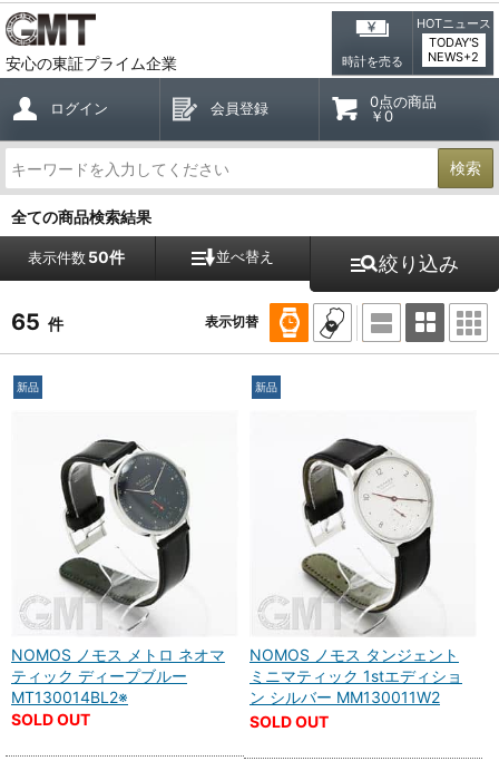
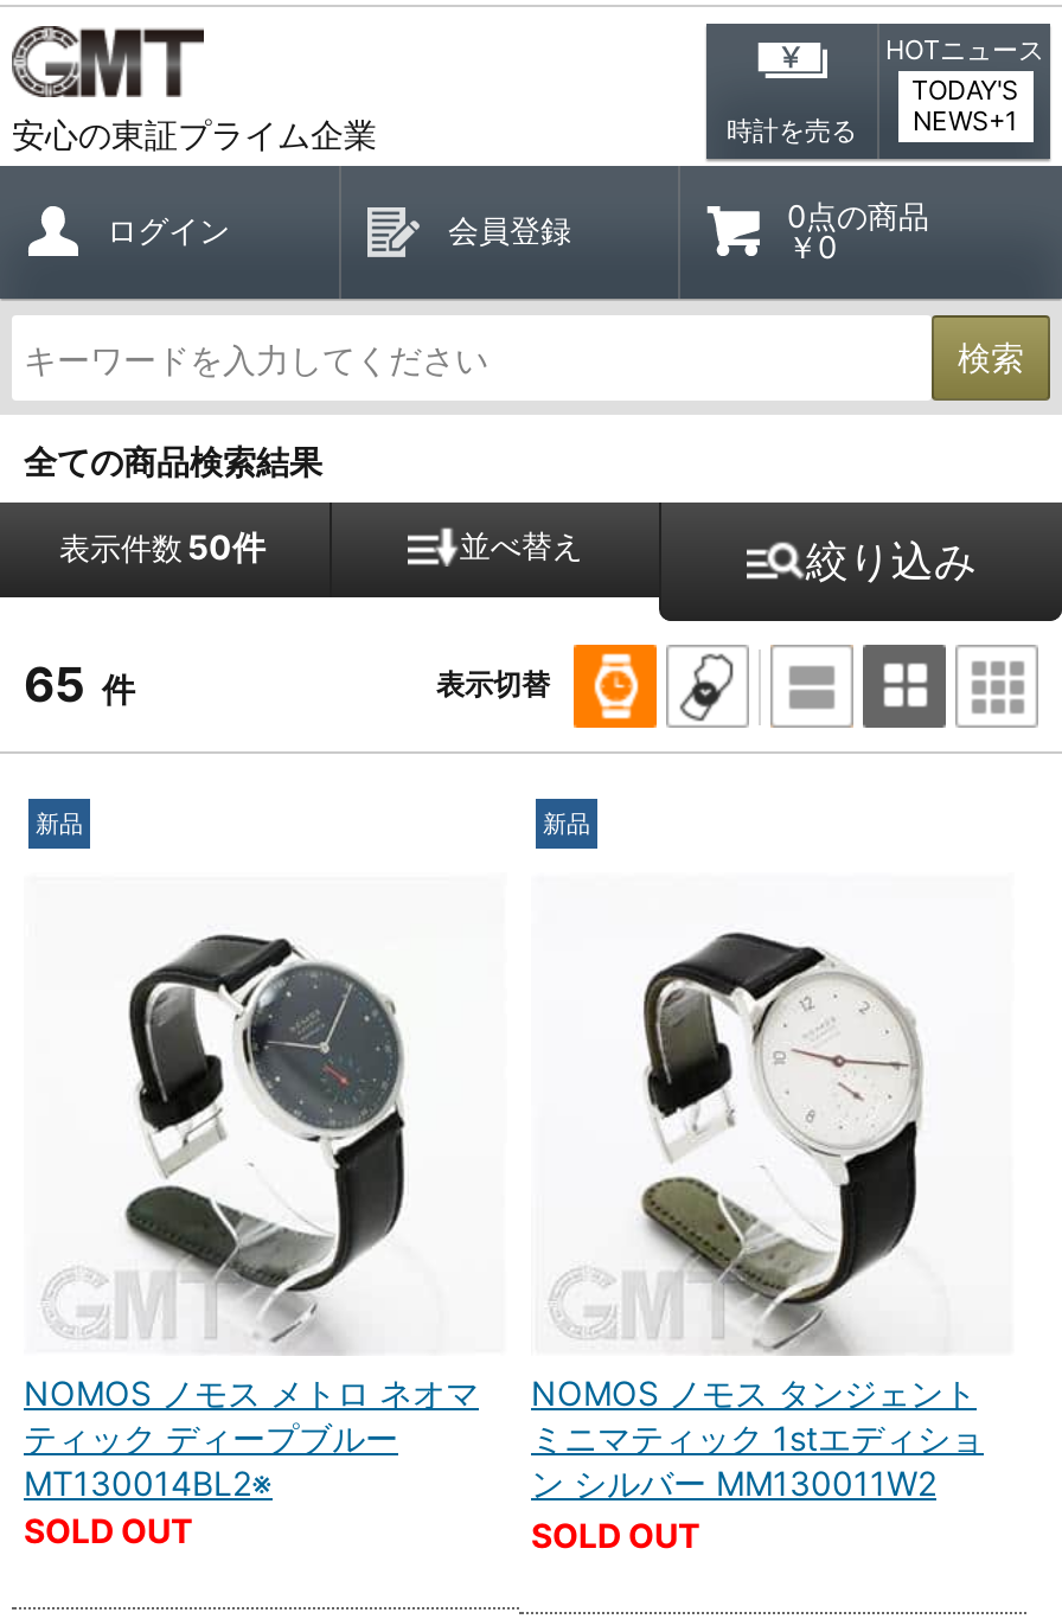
[341,49,479,69] 時計を売る NEWS+2 -> [727,104,1017,147] 時計を売る NEWS+1

